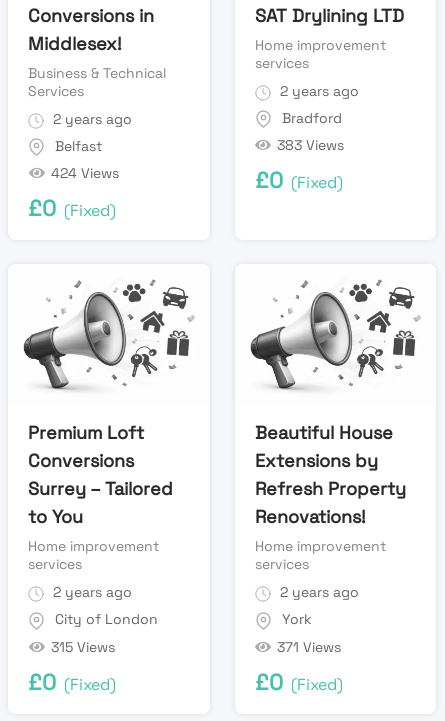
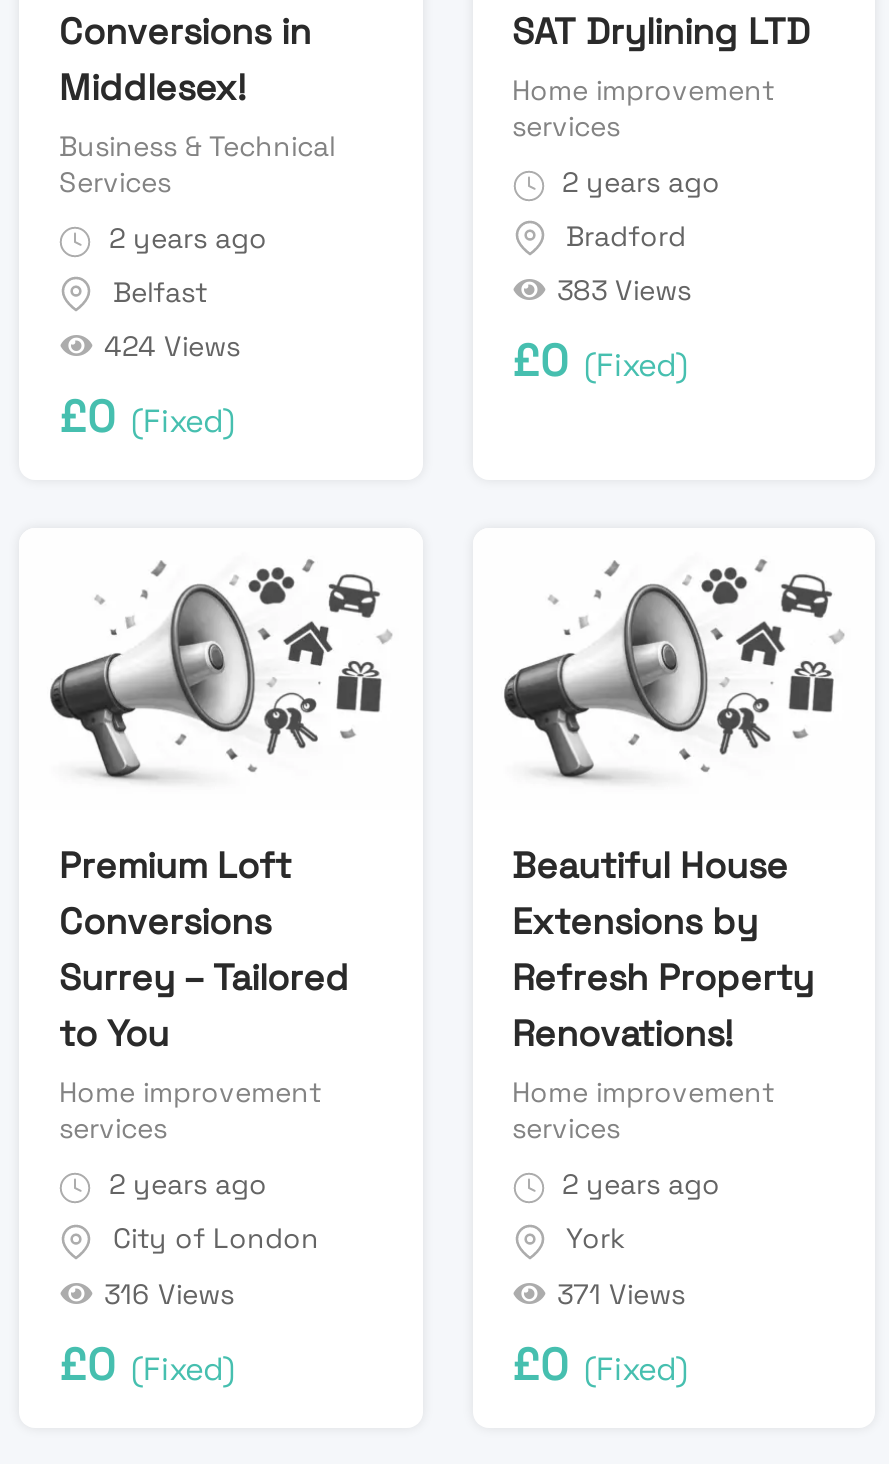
[50,637,114,655] 315 Views -> [104,1275,234,1311] 316 Views

